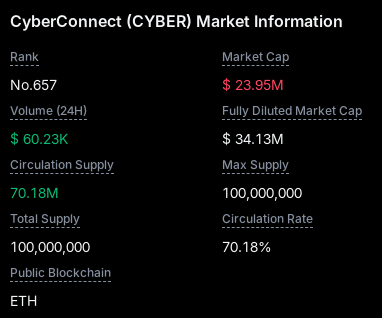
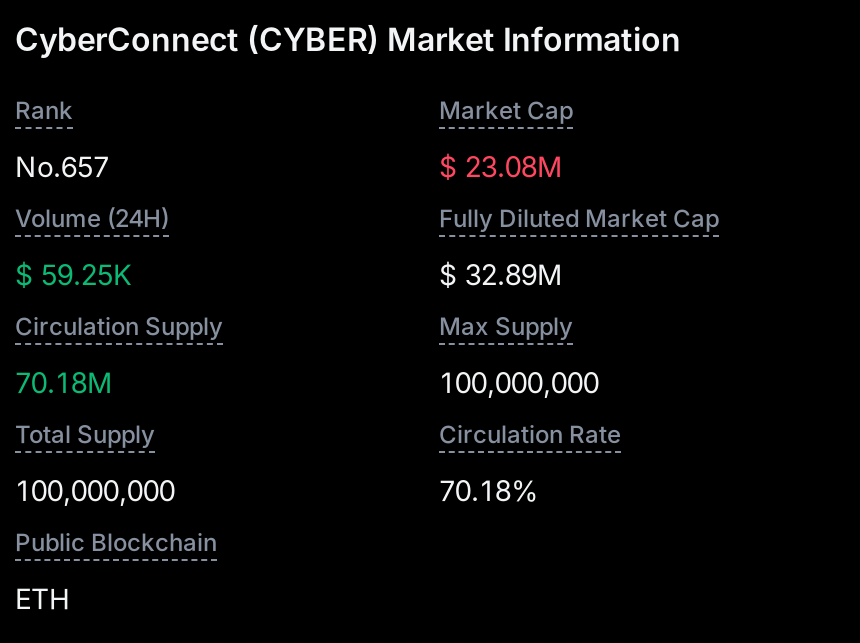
[222,76,284,93] $ 23.95M -> [439,149,563,183] $ 23.08M
[10,130,68,147] $ 60.23K -> [15,257,131,291] $ 59.25K
[222,130,284,147] $ 34.13M -> [439,257,563,291] $ 32.89M

